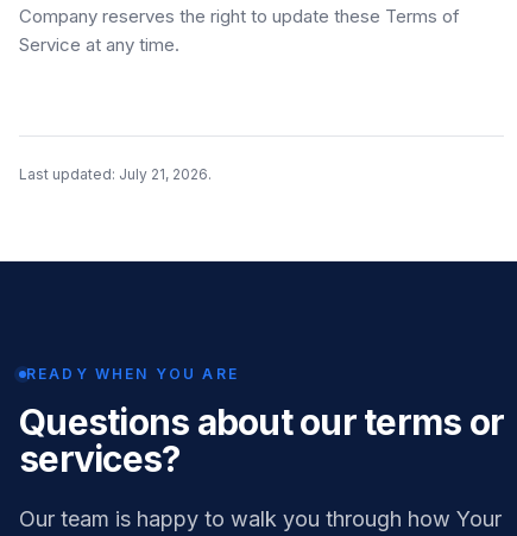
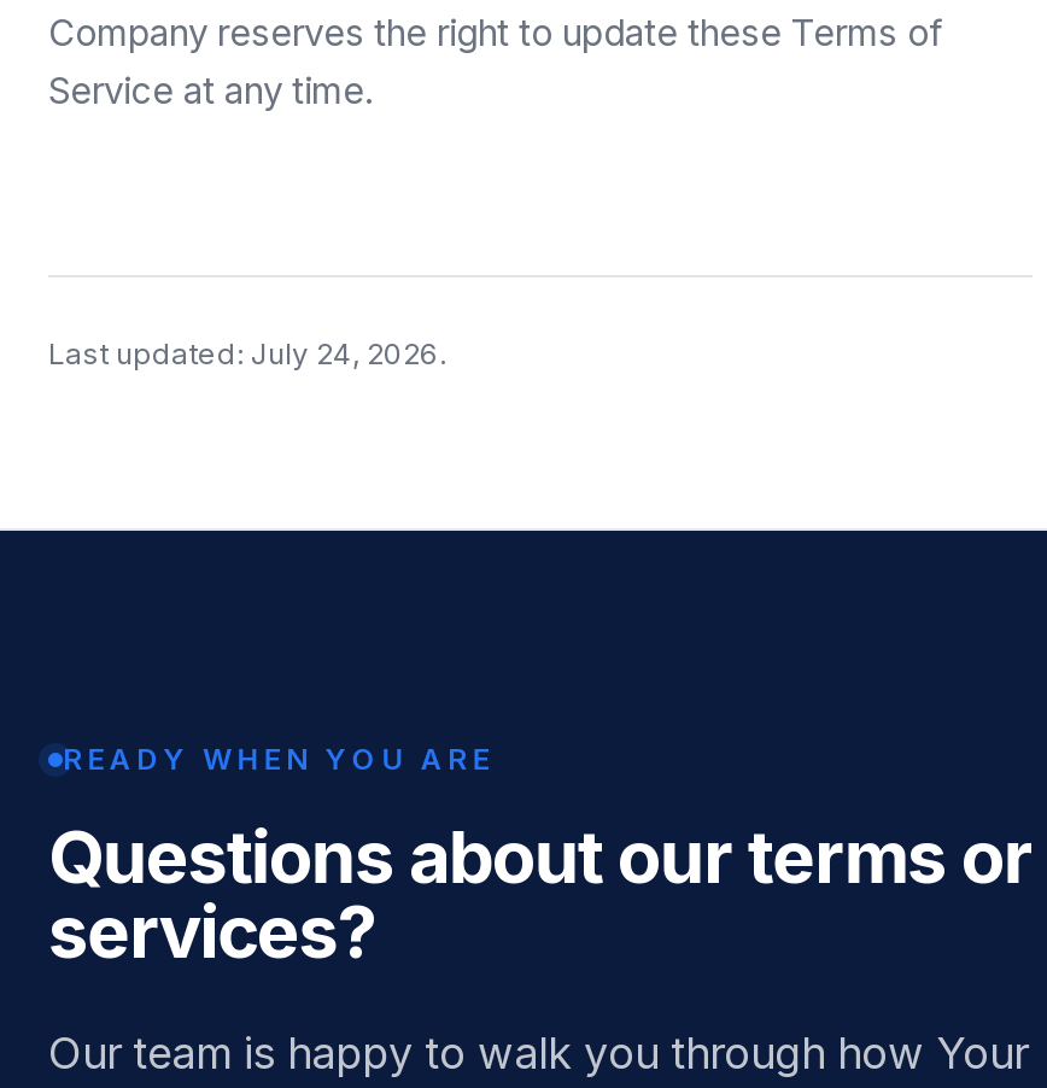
[19,165,212,183] Last updated: July 21, 2026. -> [48,335,446,372] Last updated: July 24, 2026.

